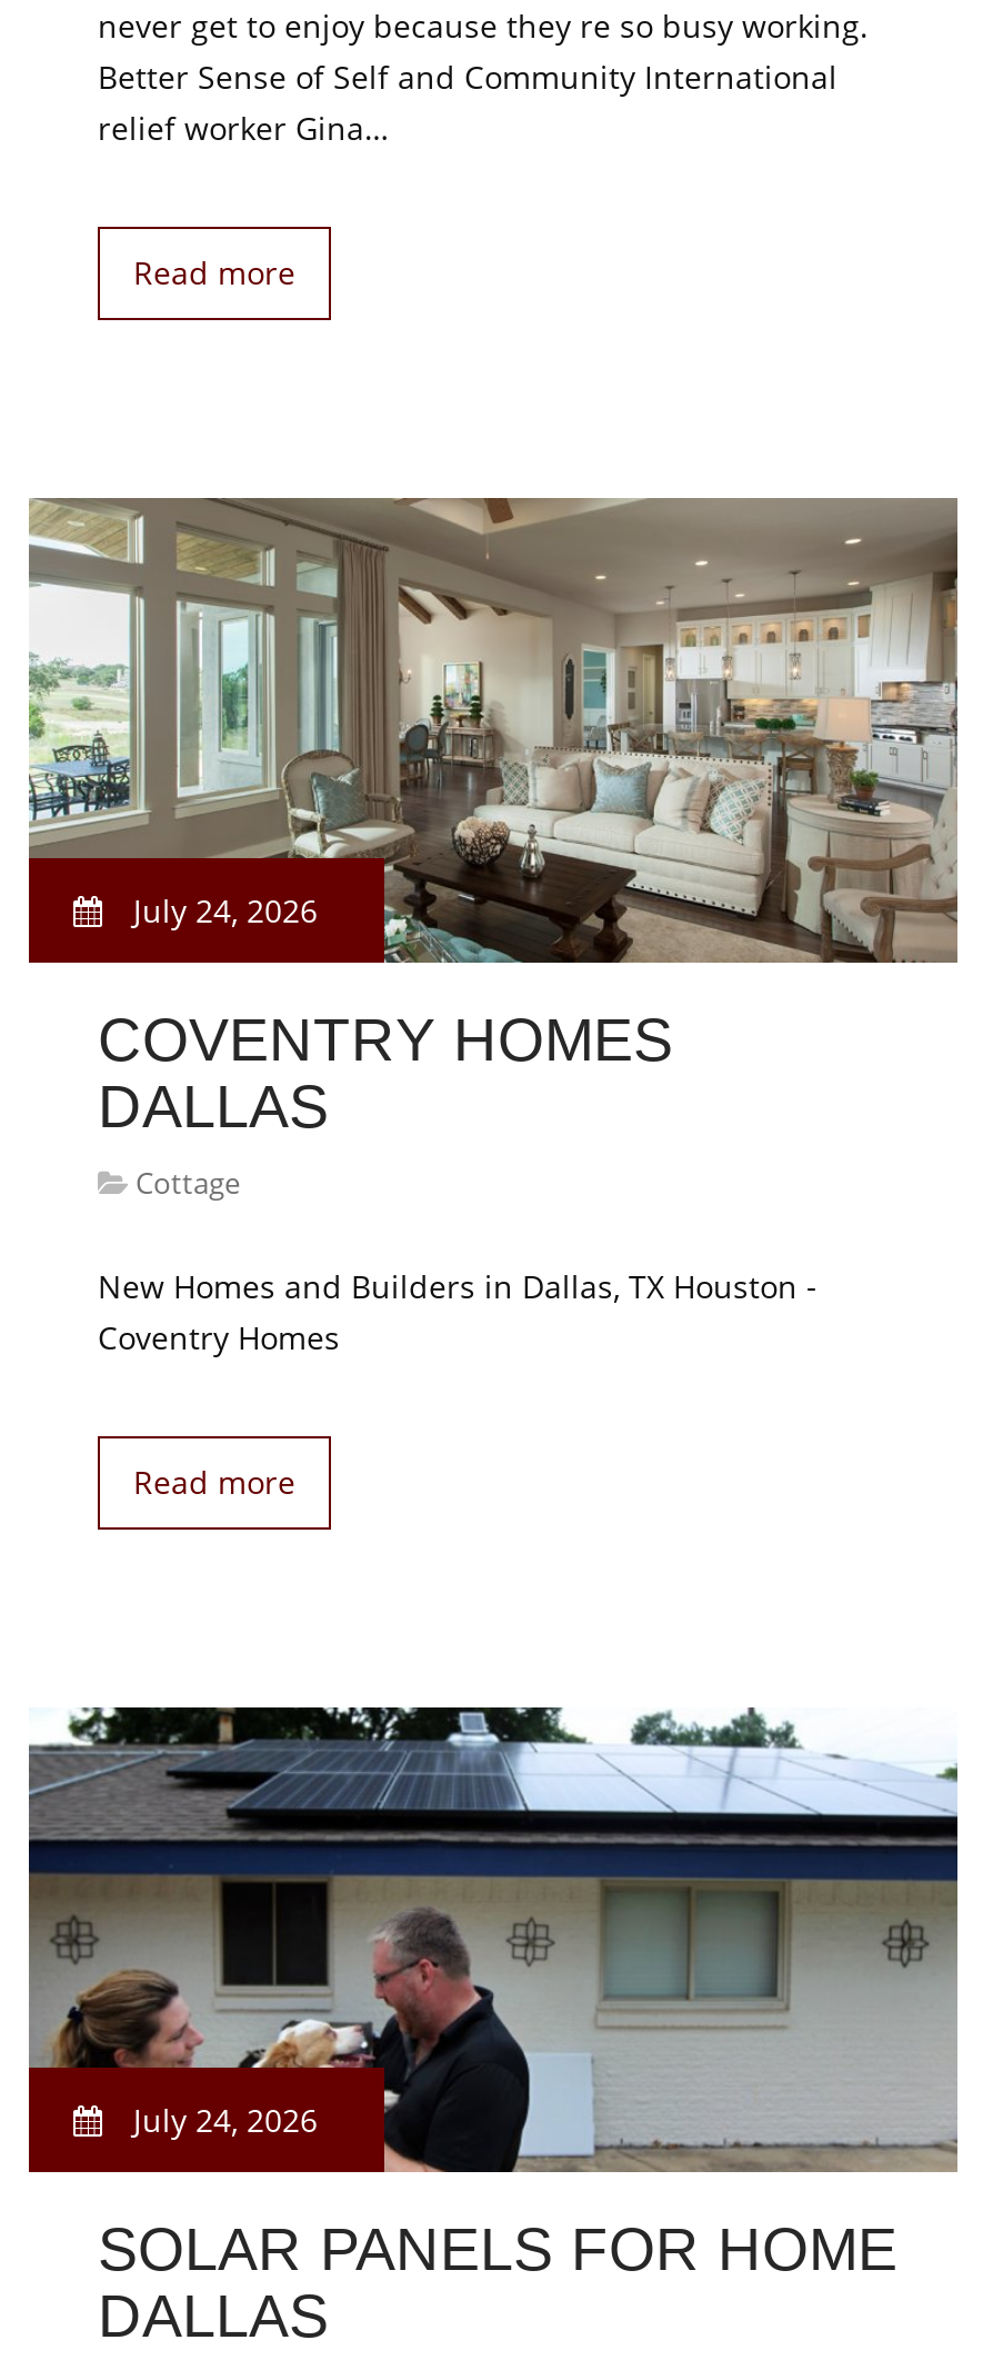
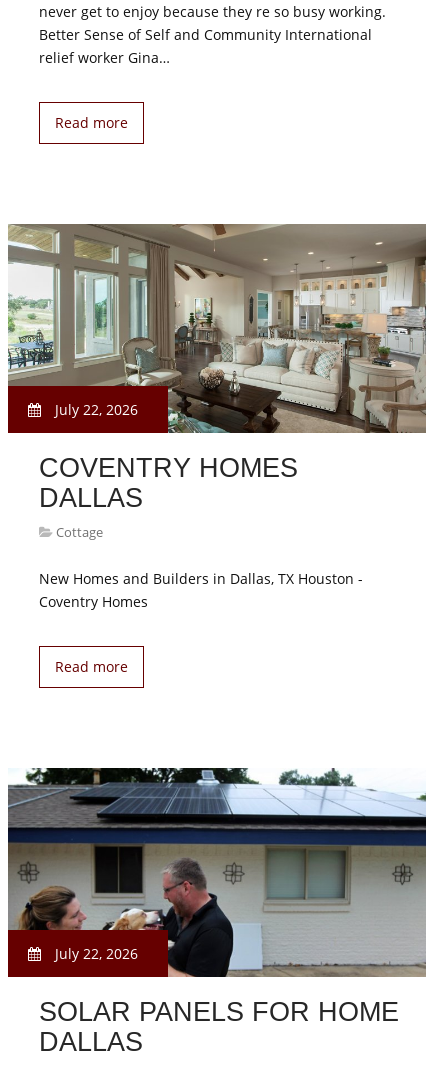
[124,889,318,932] July 24, 2026 -> [51,400,138,419] July 22, 2026
[124,2099,318,2141] July 24, 2026 -> [51,944,138,963] July 22, 2026

